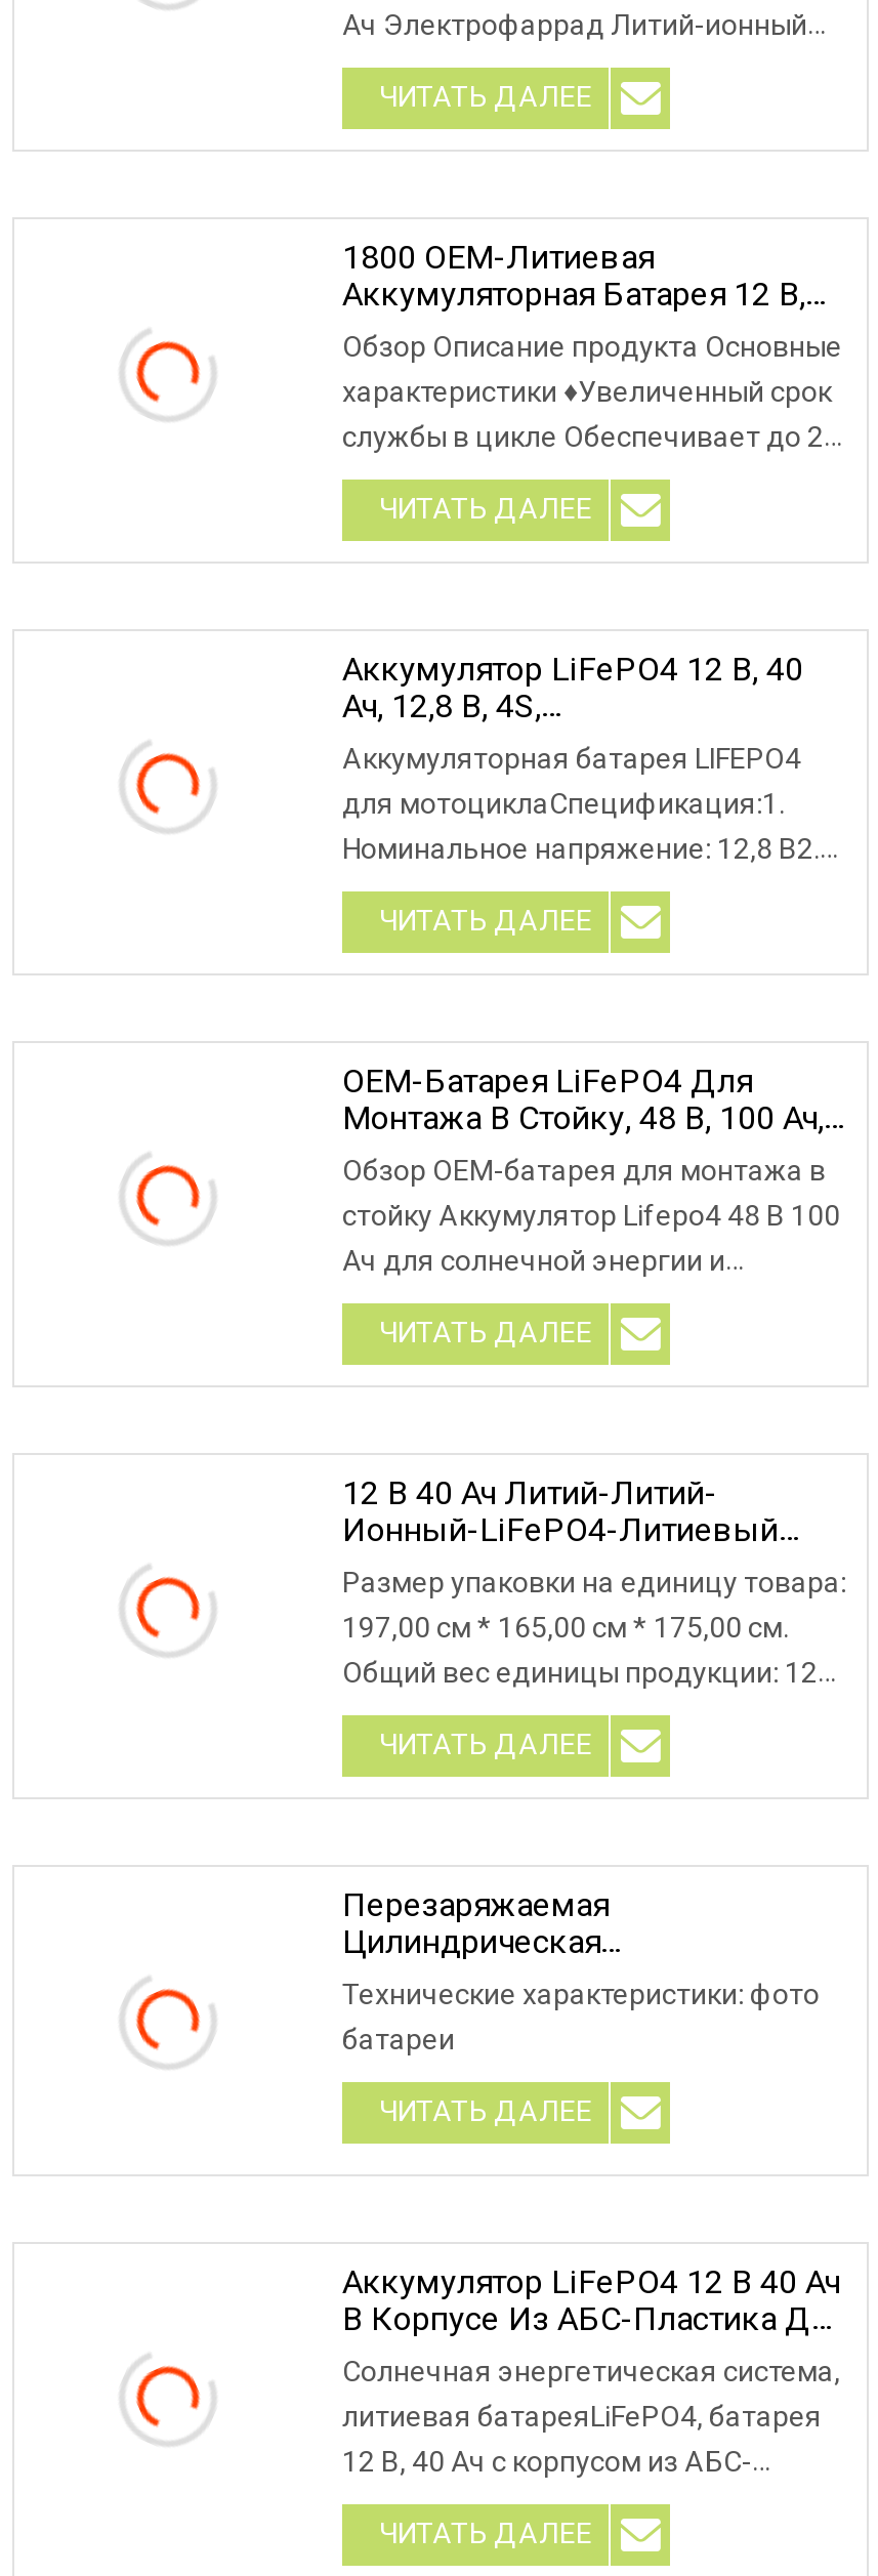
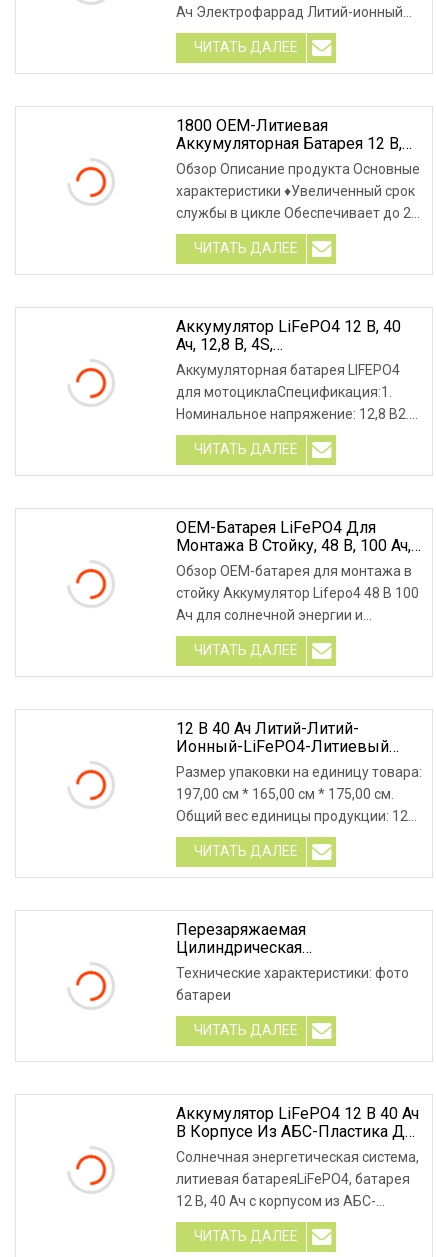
[119,326,195,404] [image] -> [68,158,112,199] [image]
[119,738,195,816] [image] -> [68,359,112,400] [image]
[119,1150,195,1228] [image] -> [68,560,112,601] [image]
[119,1562,195,1639] [image] -> [68,761,112,802] [image]
[119,1973,195,2051] [image] -> [68,962,112,1003] [image]
[119,2351,195,2428] [image] -> [68,1146,112,1187] [image]

